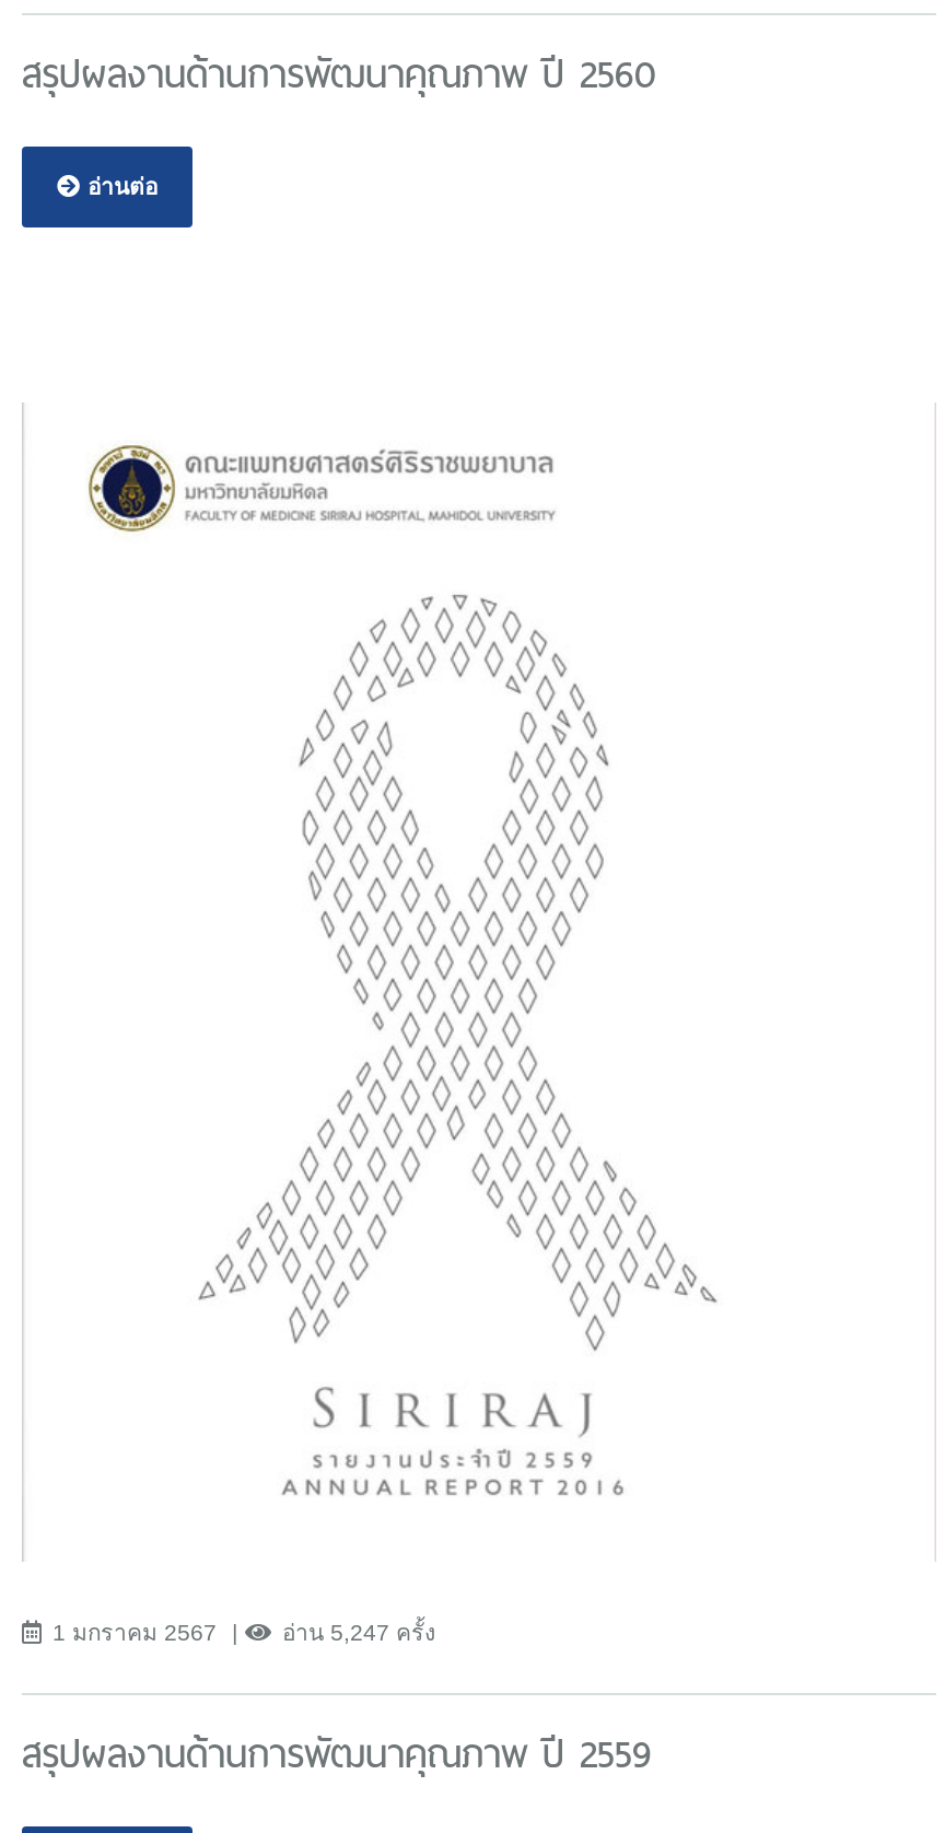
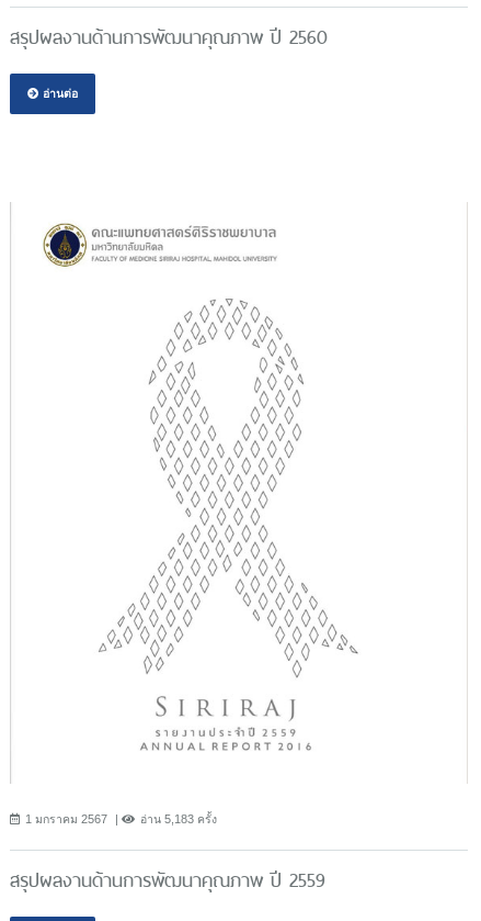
[282,1620,435,1646] อ่าน 5,247 ครั้ง -> [140,813,217,826] อ่าน 5,183 ครั้ง

